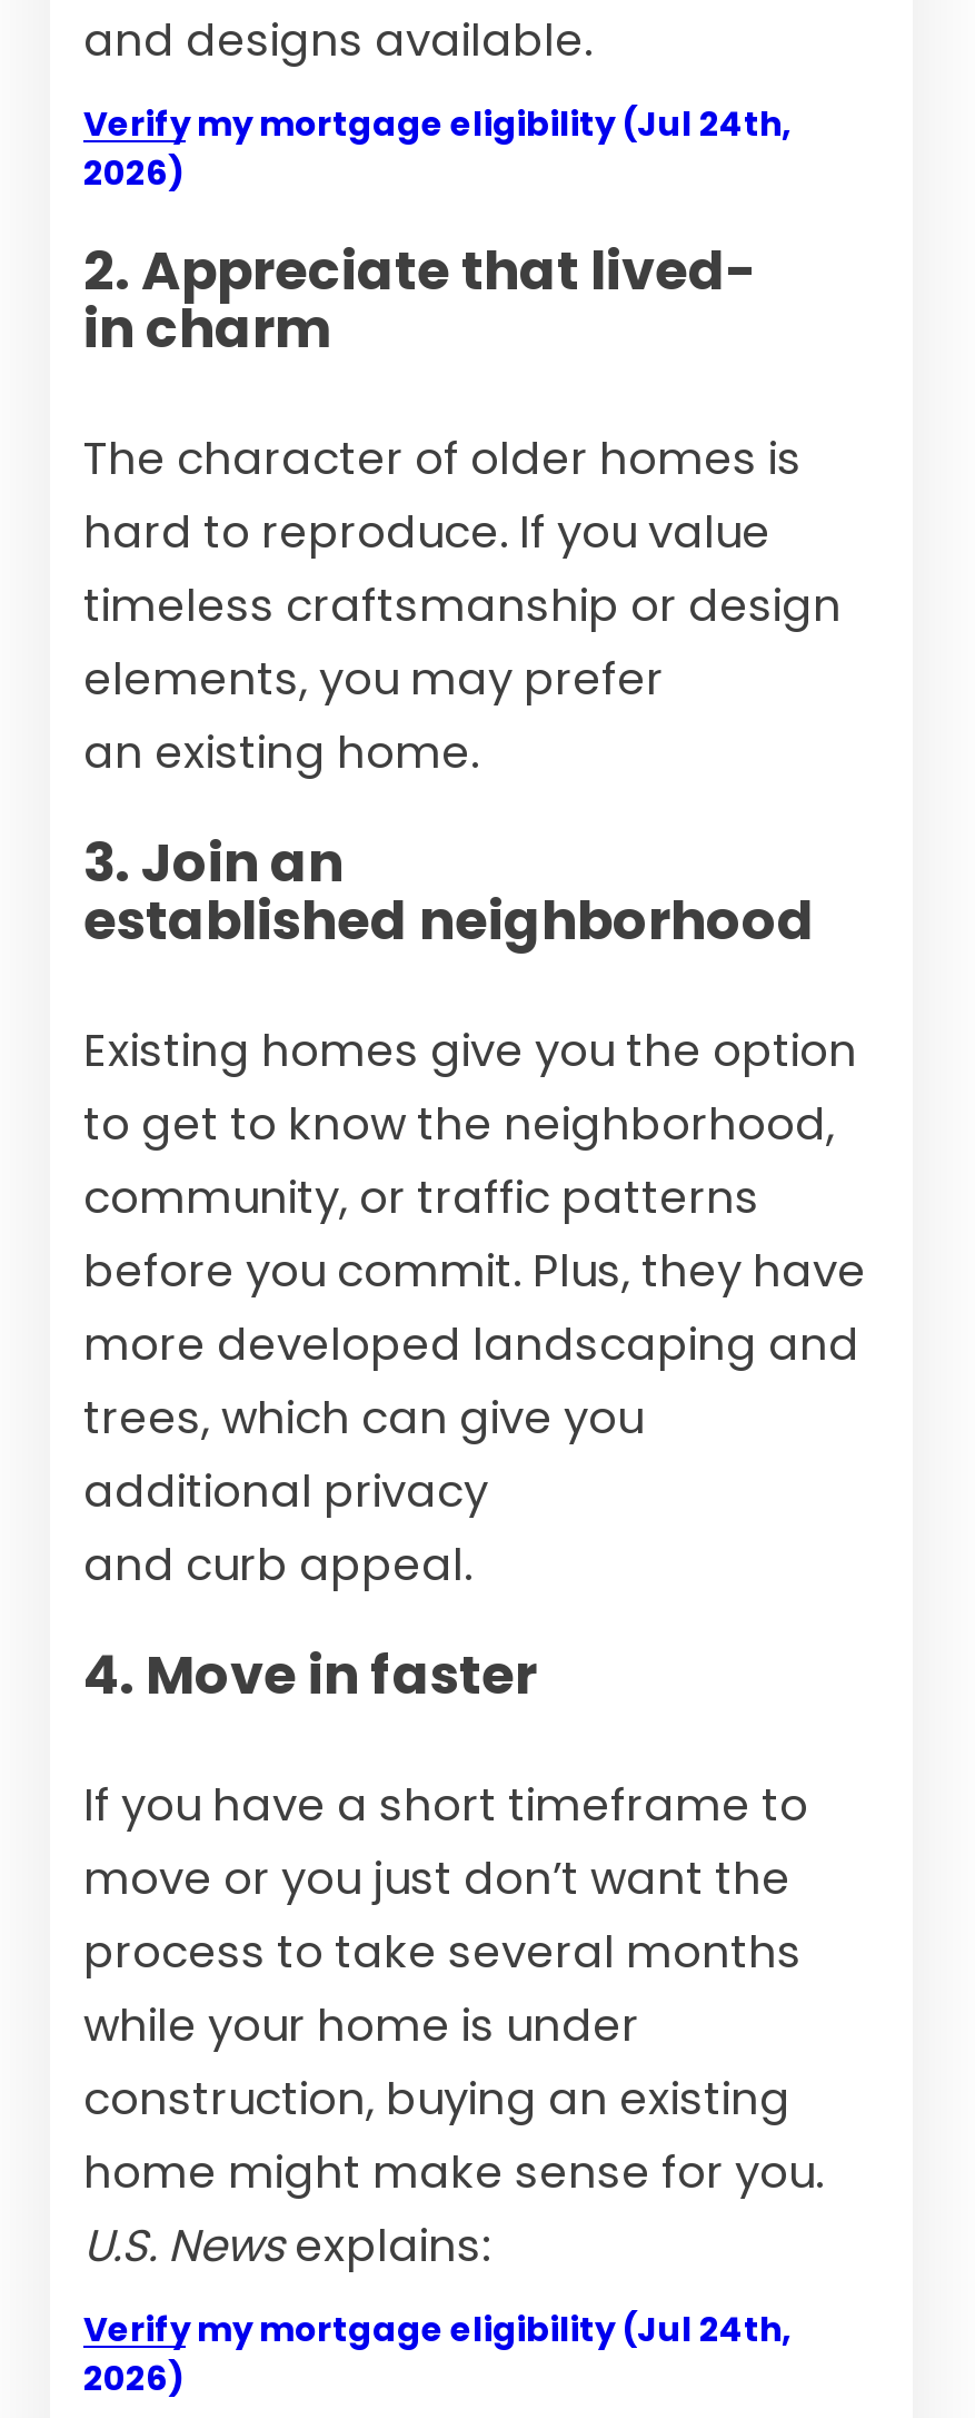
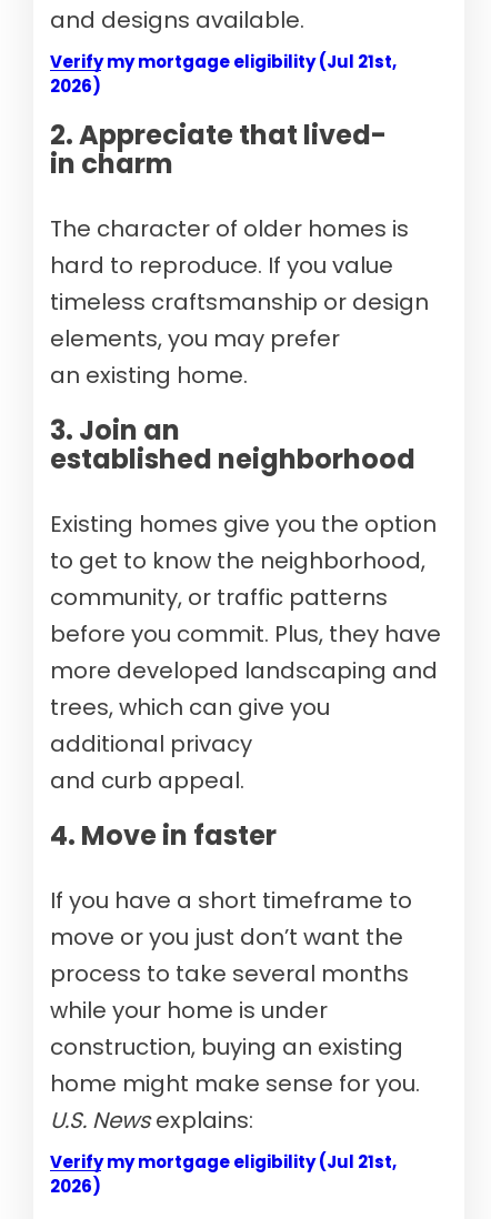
[83,99,790,146] Verify my mortgage eligibility (Jul 24th, -> [50,50,397,73] Verify my mortgage eligibility (Jul 21st,
[83,2305,790,2352] Verify my mortgage eligibility (Jul 24th, -> [50,1150,397,1173] Verify my mortgage eligibility (Jul 21st,

